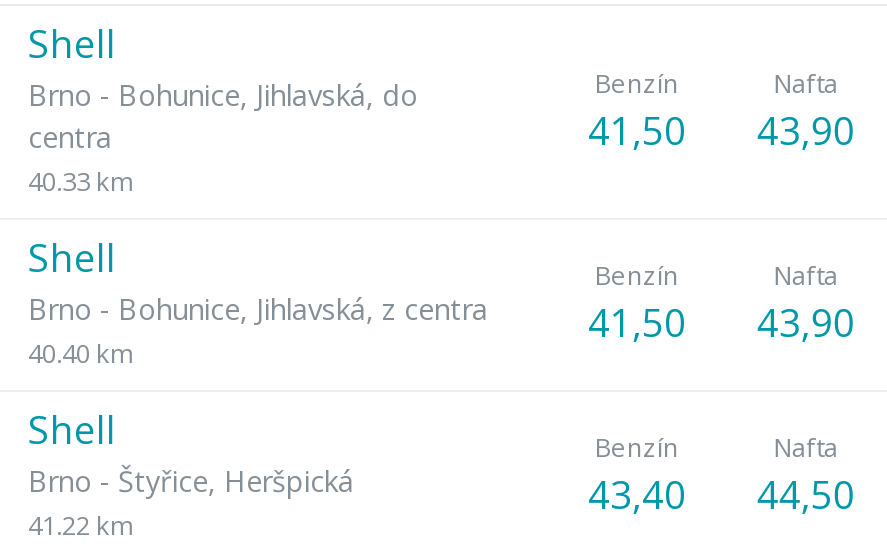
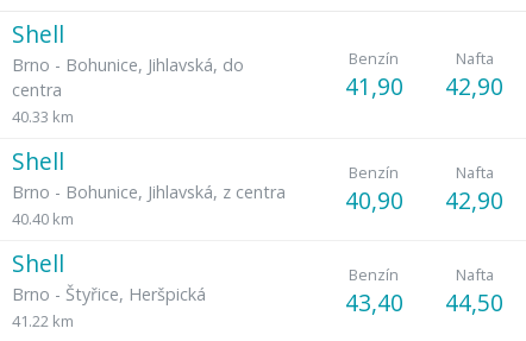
[588,103,686,157] 41,50 -> [345,70,403,102] 41,90
[757,103,855,157] 43,90 -> [445,70,504,102] 42,90
[588,296,686,350] 41,50 -> [345,184,403,216] 40,90
[757,296,855,350] 43,90 -> [445,184,504,216] 42,90

